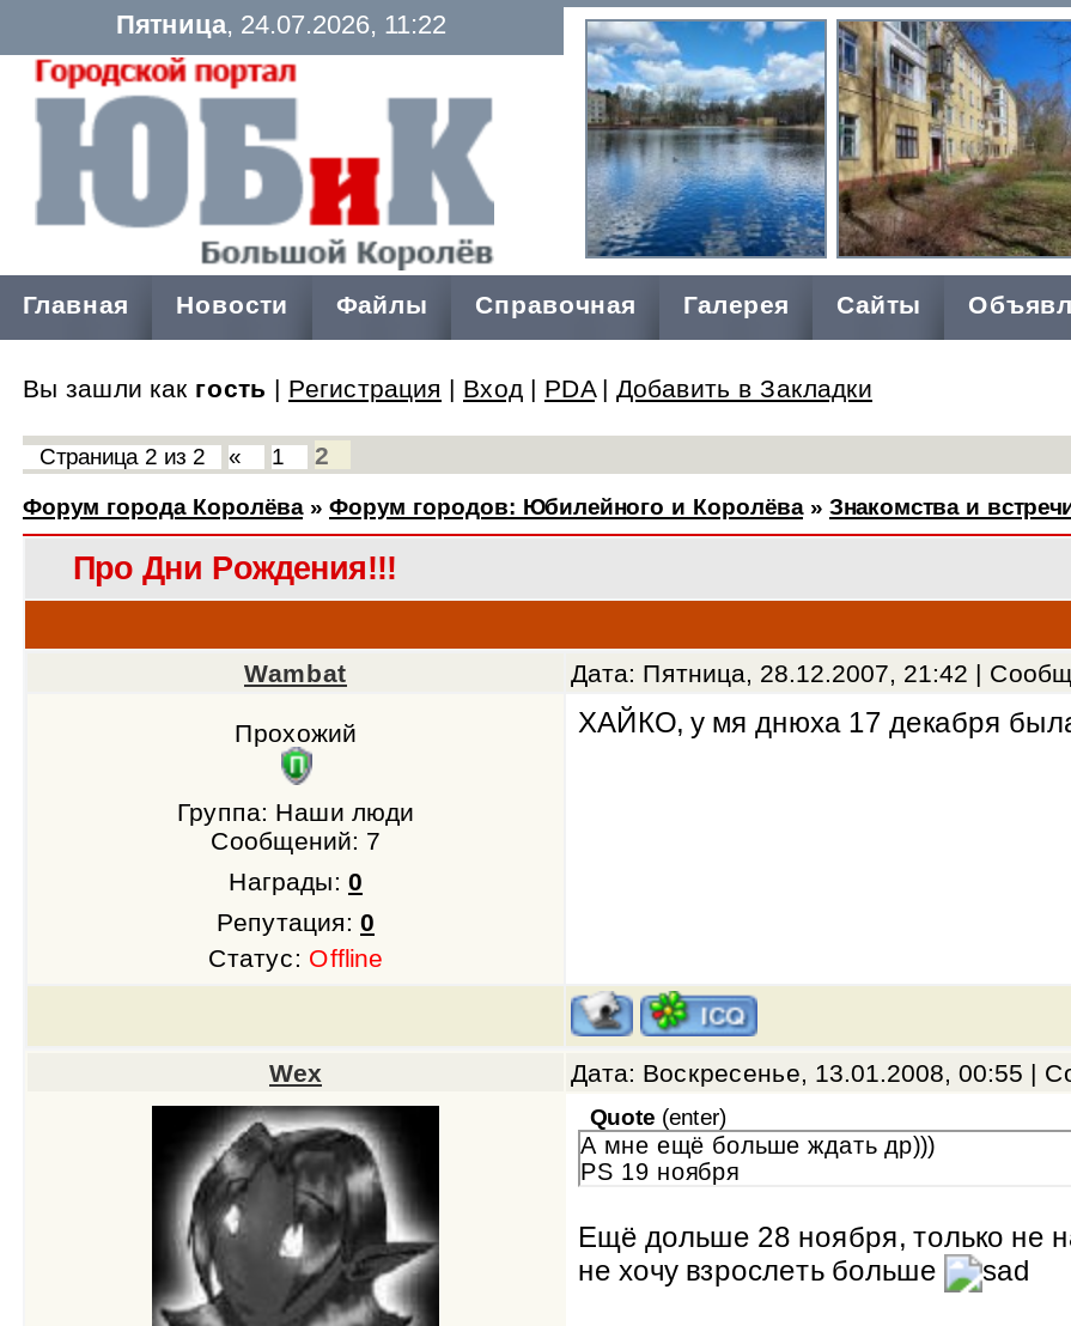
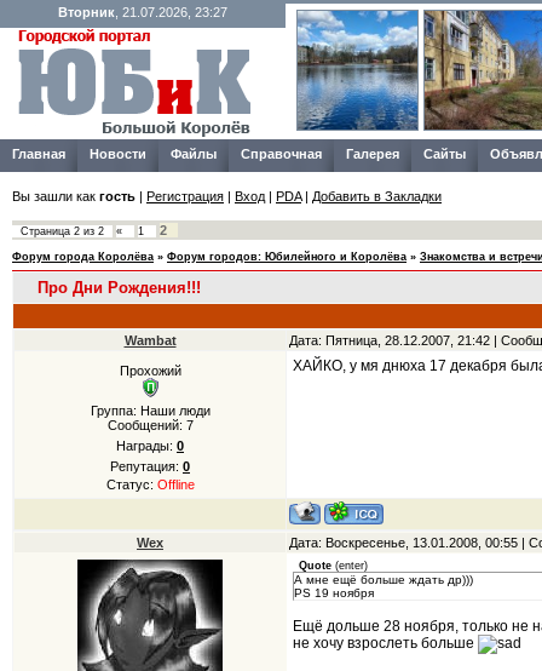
[116,10,446,38] Пятница, 24.07.2026, 11:22 -> [58,5,227,19] Вторник, 21.07.2026, 23:27

